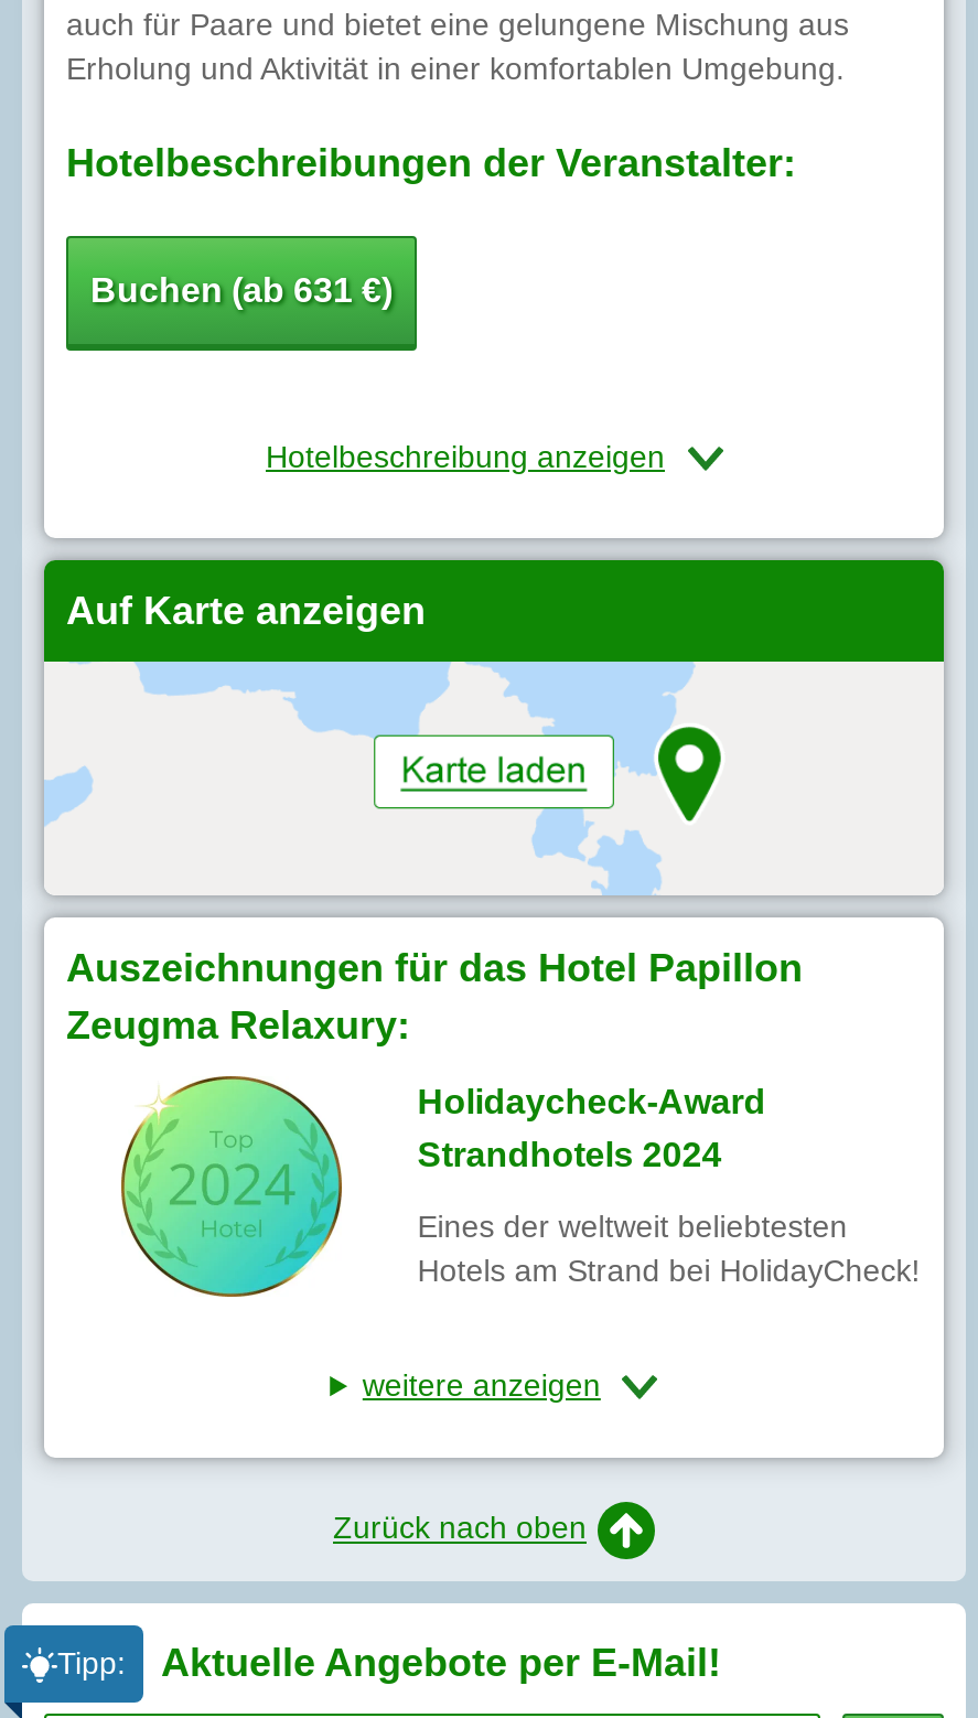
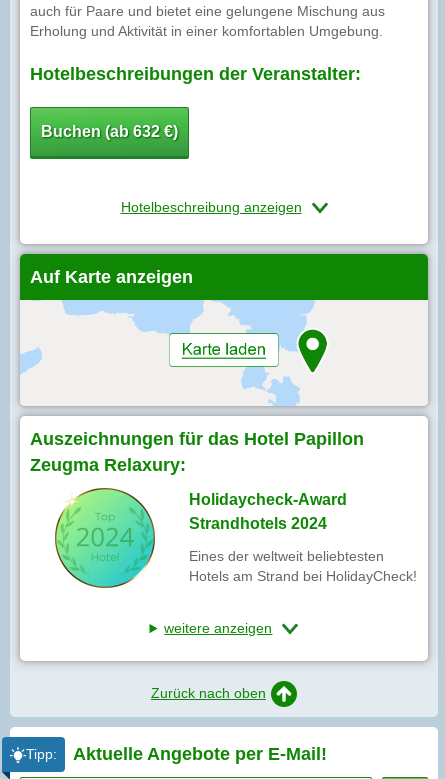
[90,271,393,308] Buchen (ab 631 €) -> [41,123,178,140] Buchen (ab 632 €)

